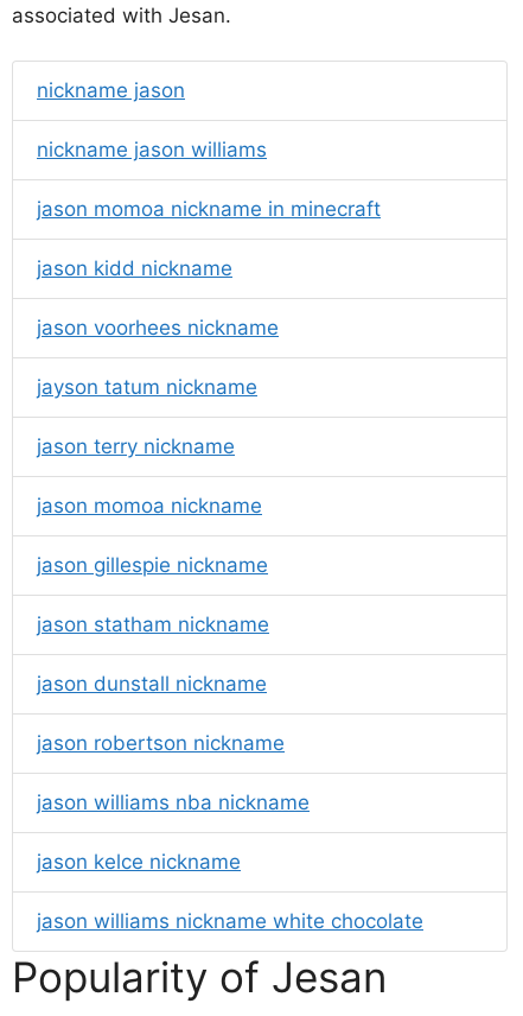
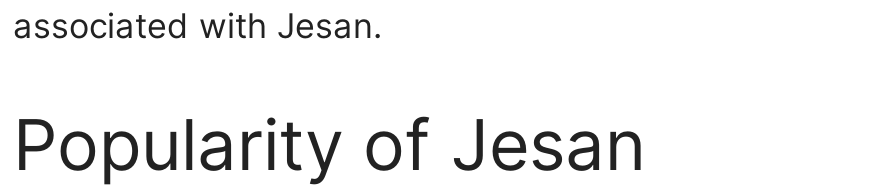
[37,78,423,933] nickname jason | nickname jason williams | jason momoa nickname in minecraft | jason kidd nickname | jason voorhees nickname | jayson tatum nickname | jason terry nickname | jason momoa nickname | jason gillespie nickname | jason statham nickname | jason dunstall nickname | jason robertson nickname | jason williams nba nickname | jason kelce nickname | jason williams nickname white chocolate -> none

